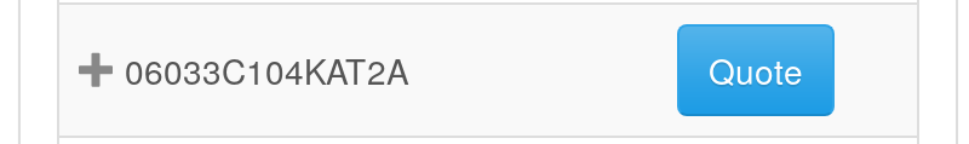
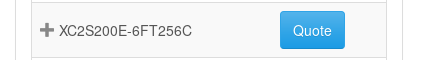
[125,46,408,94] 06033C104KAT2A -> [59,20,192,40] XC2S200E-6FT256C

